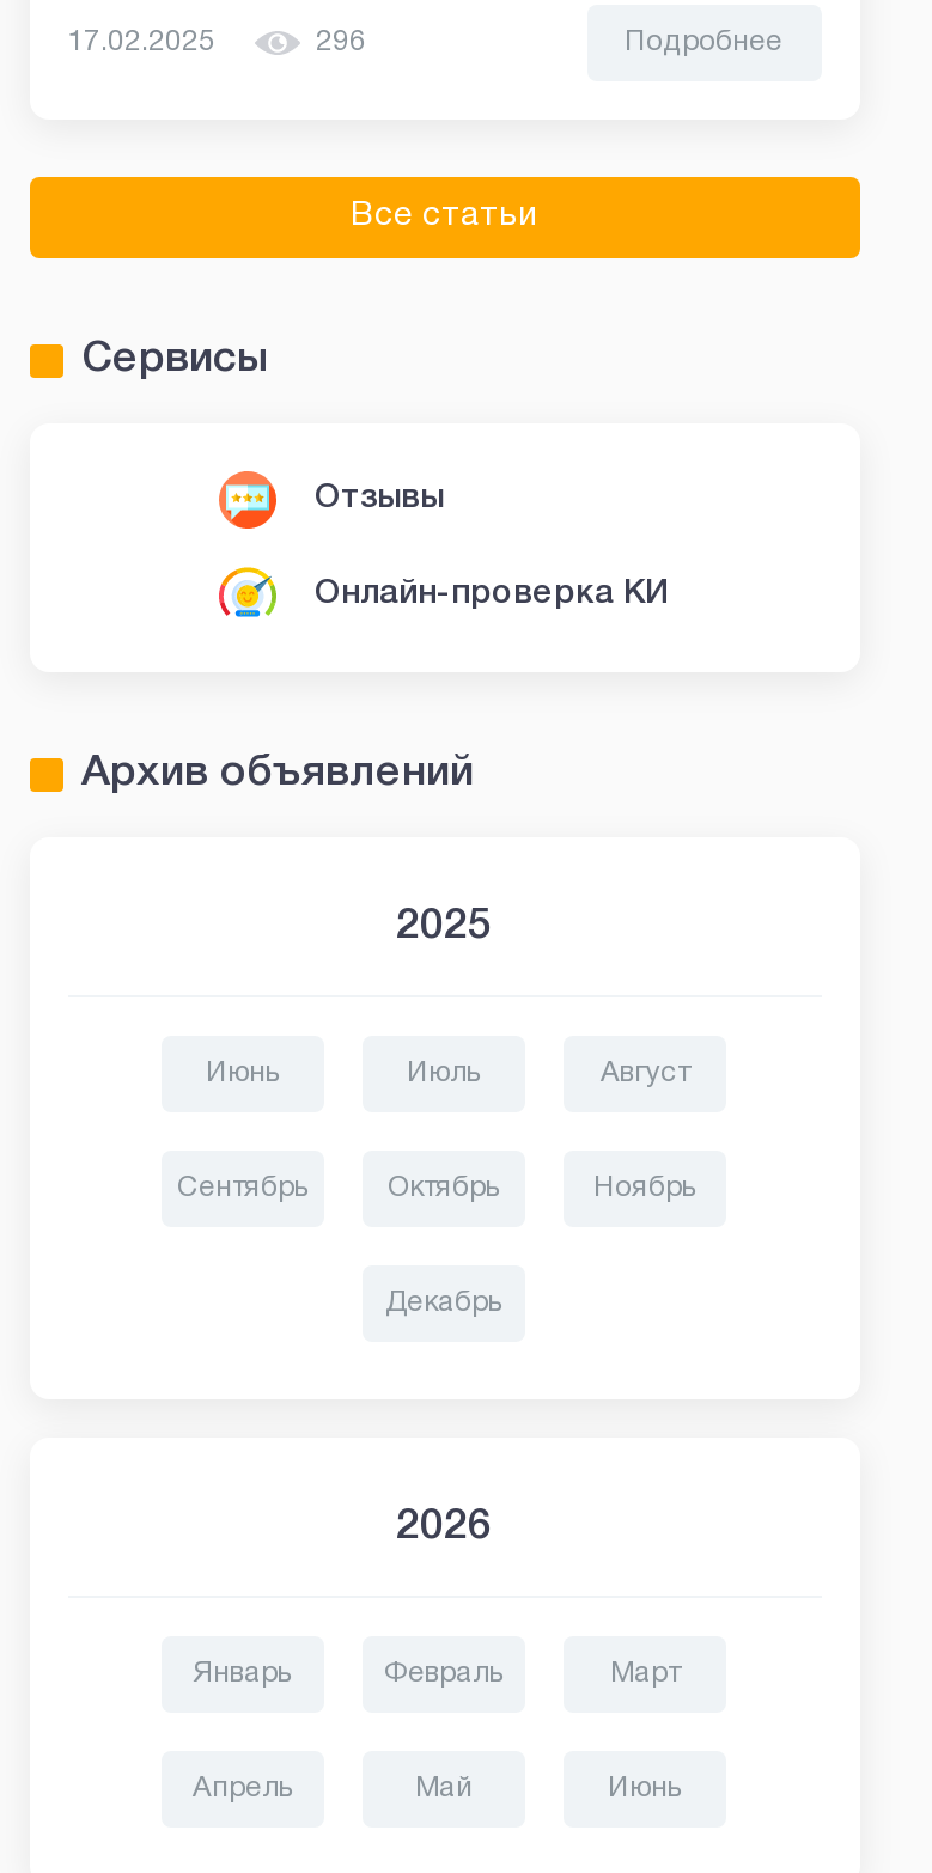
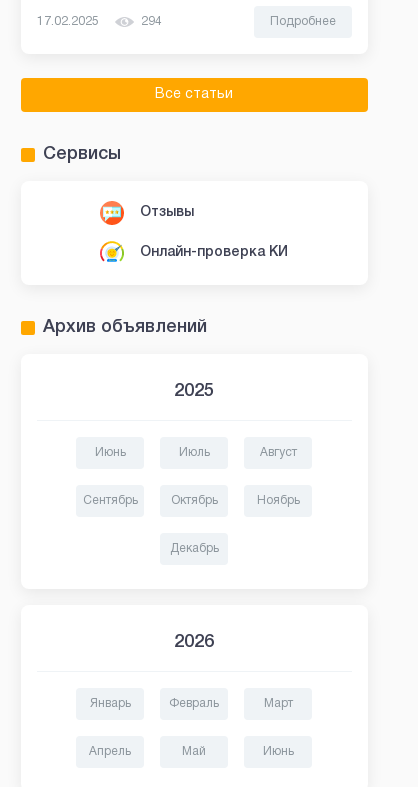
[316,29,366,55] 296 -> [140,16,161,27] 294

